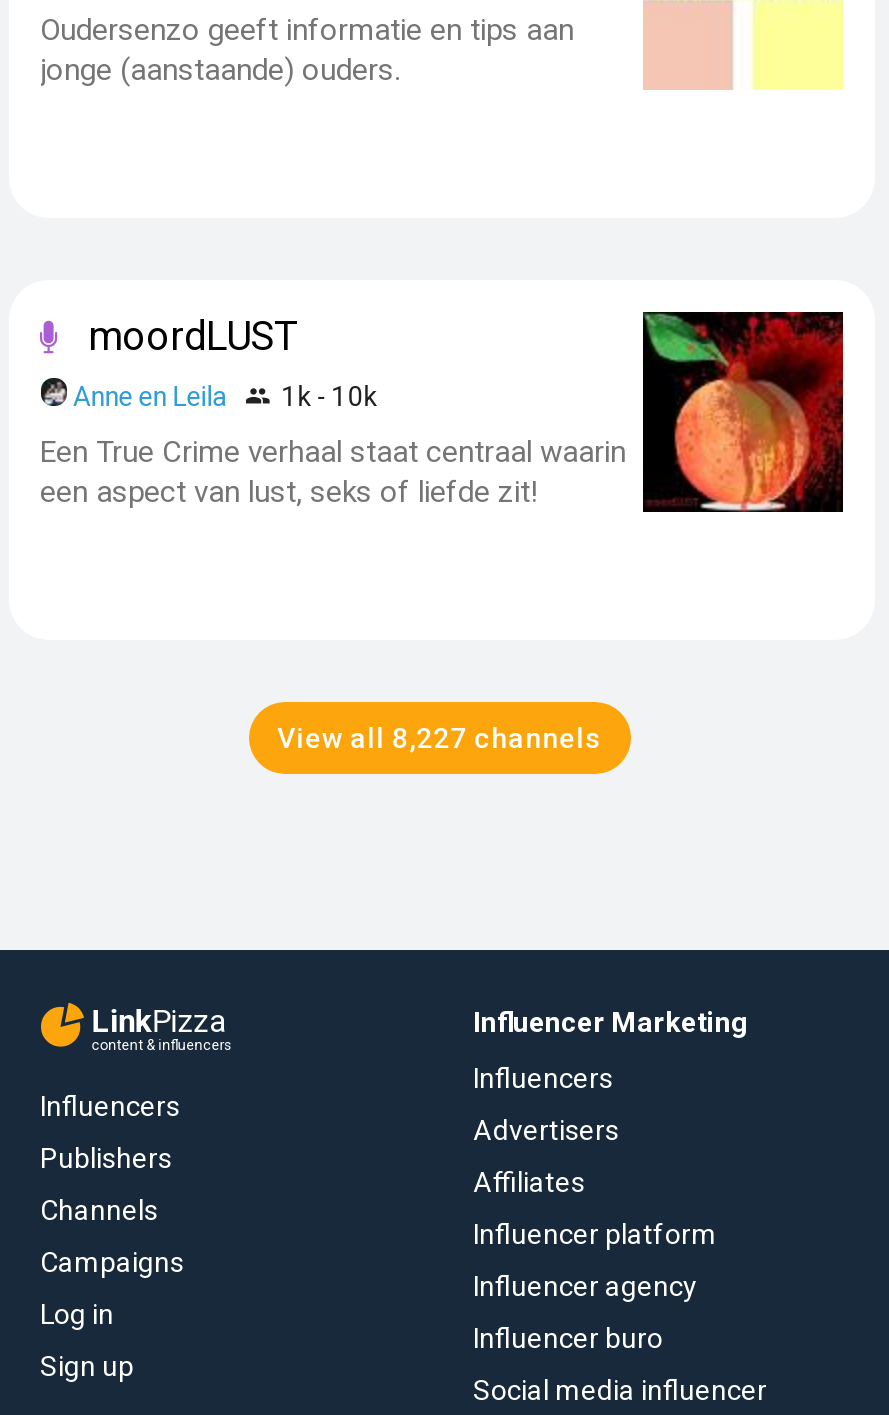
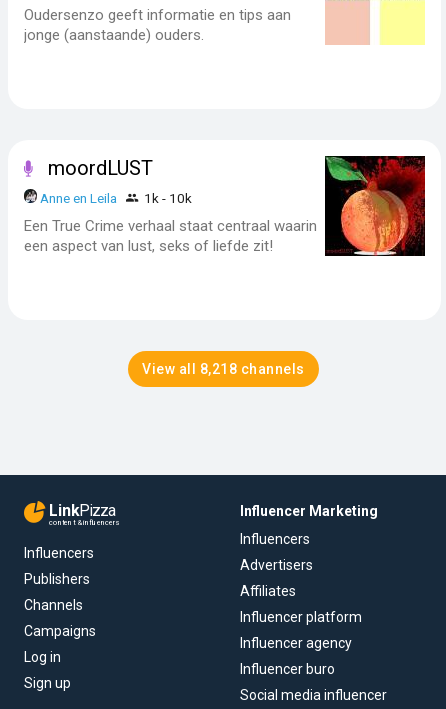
[277,723,602,755] View all 8,227 channels -> [142,361,305,377] View all 8,218 channels

